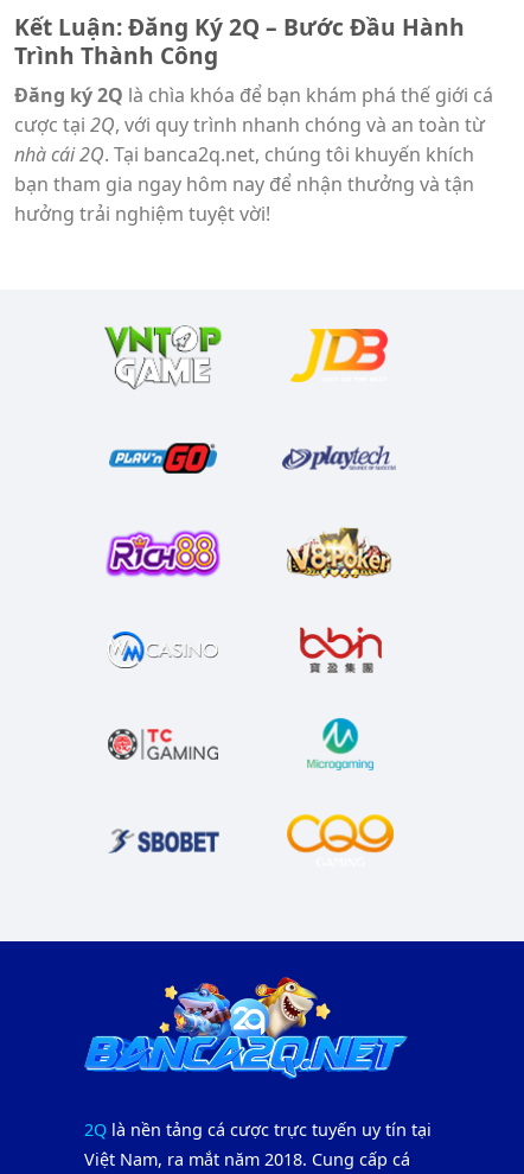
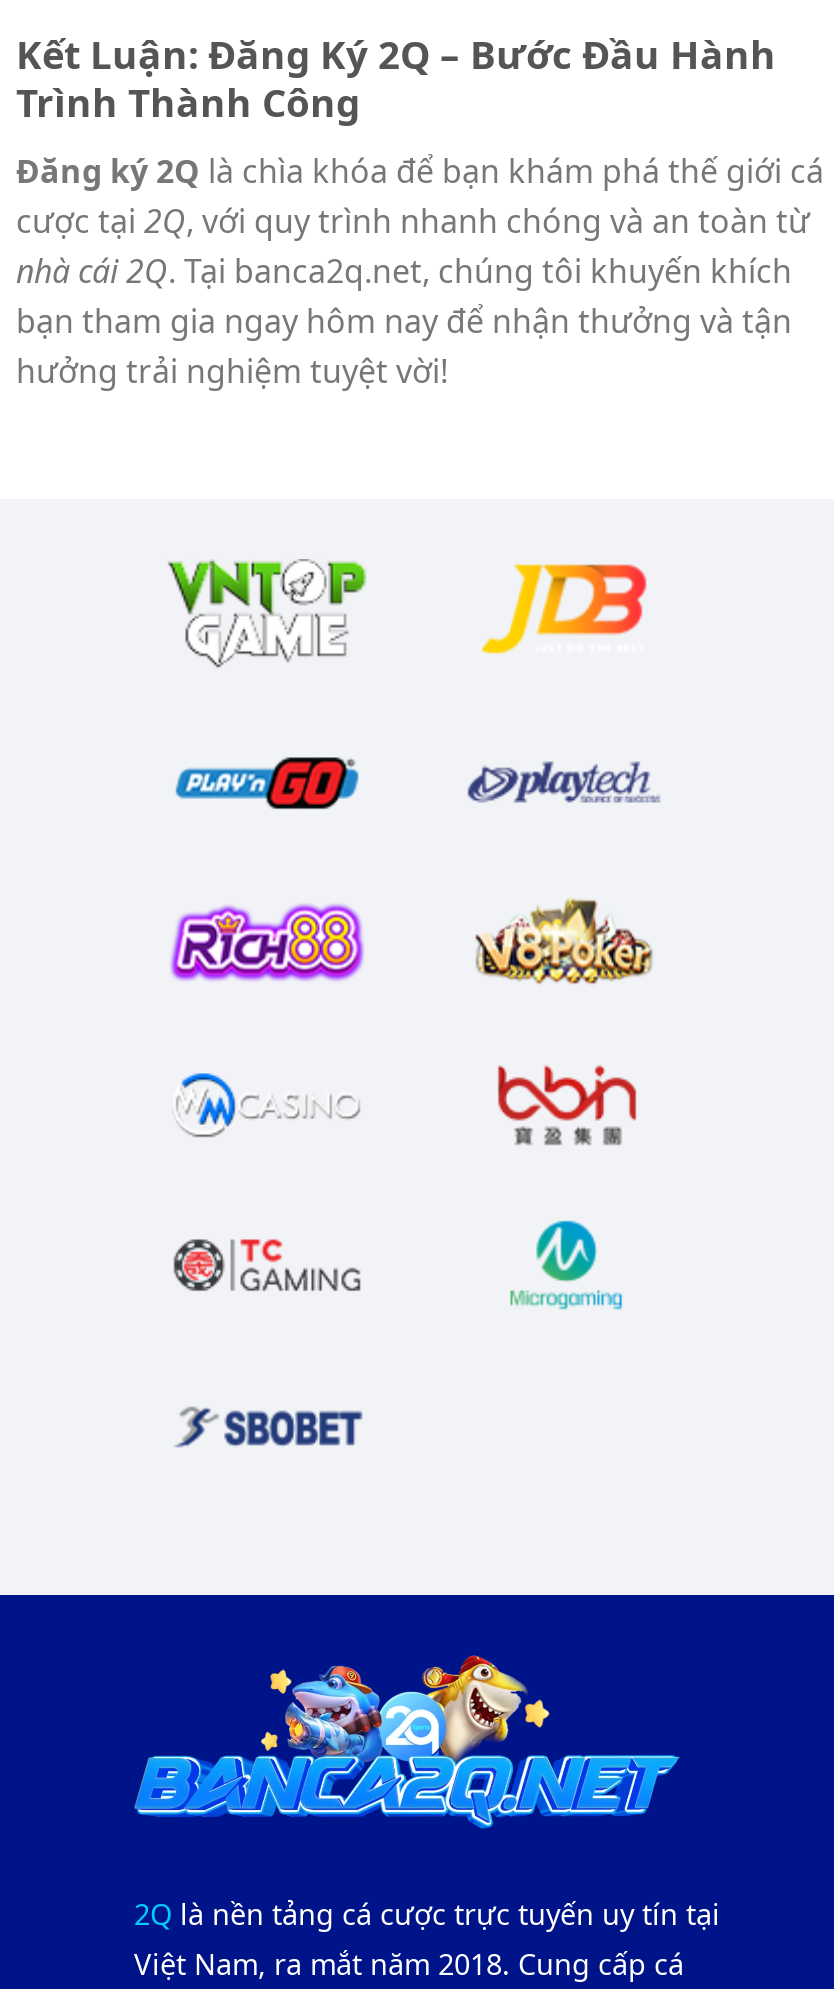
[286,813,395,853] [image] -> none

